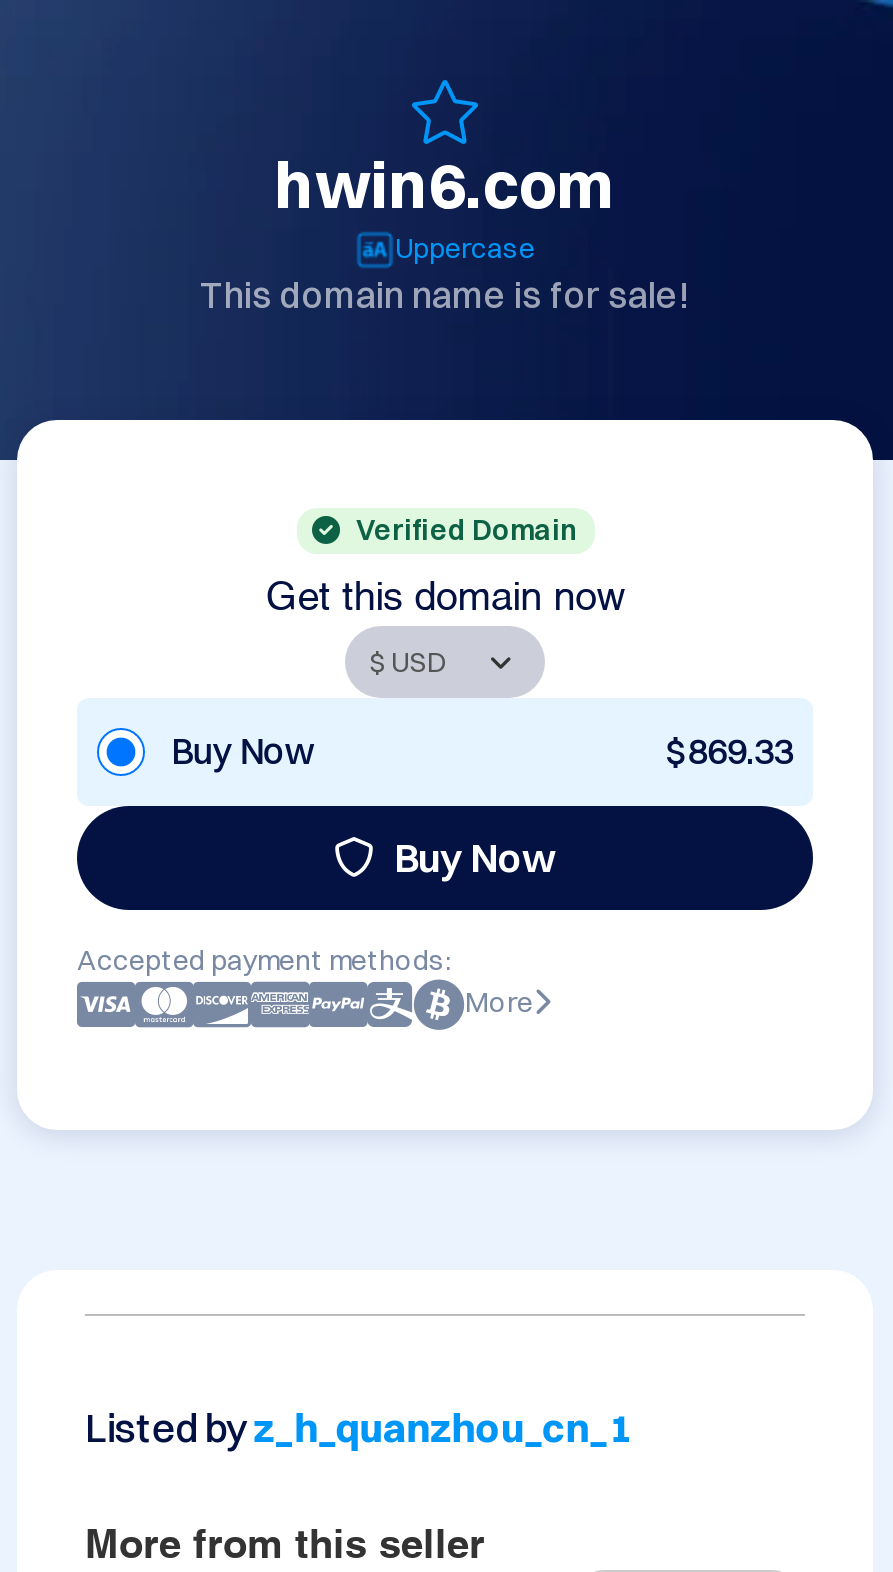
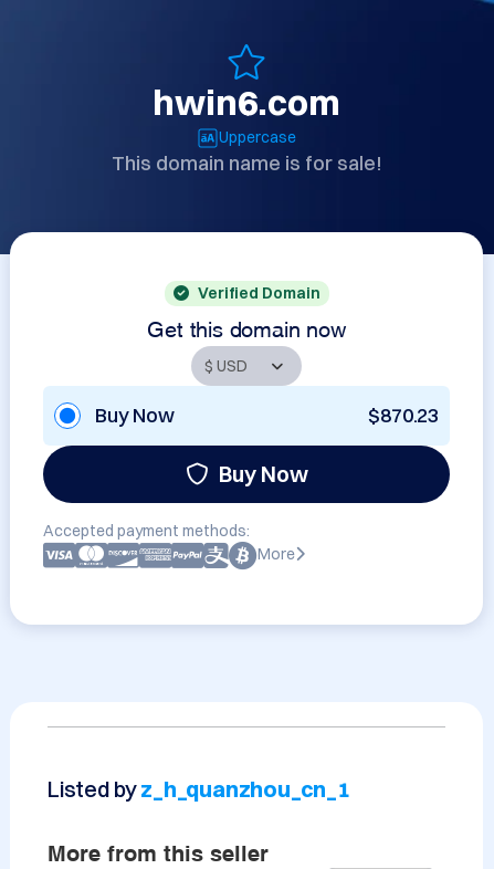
[665,728,793,774] $869.33 -> [368,402,439,428] $870.23

